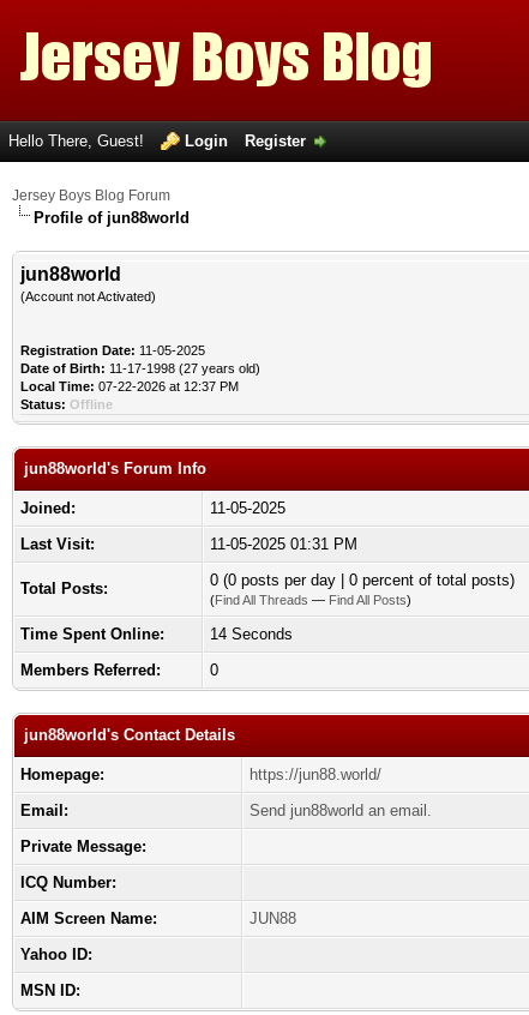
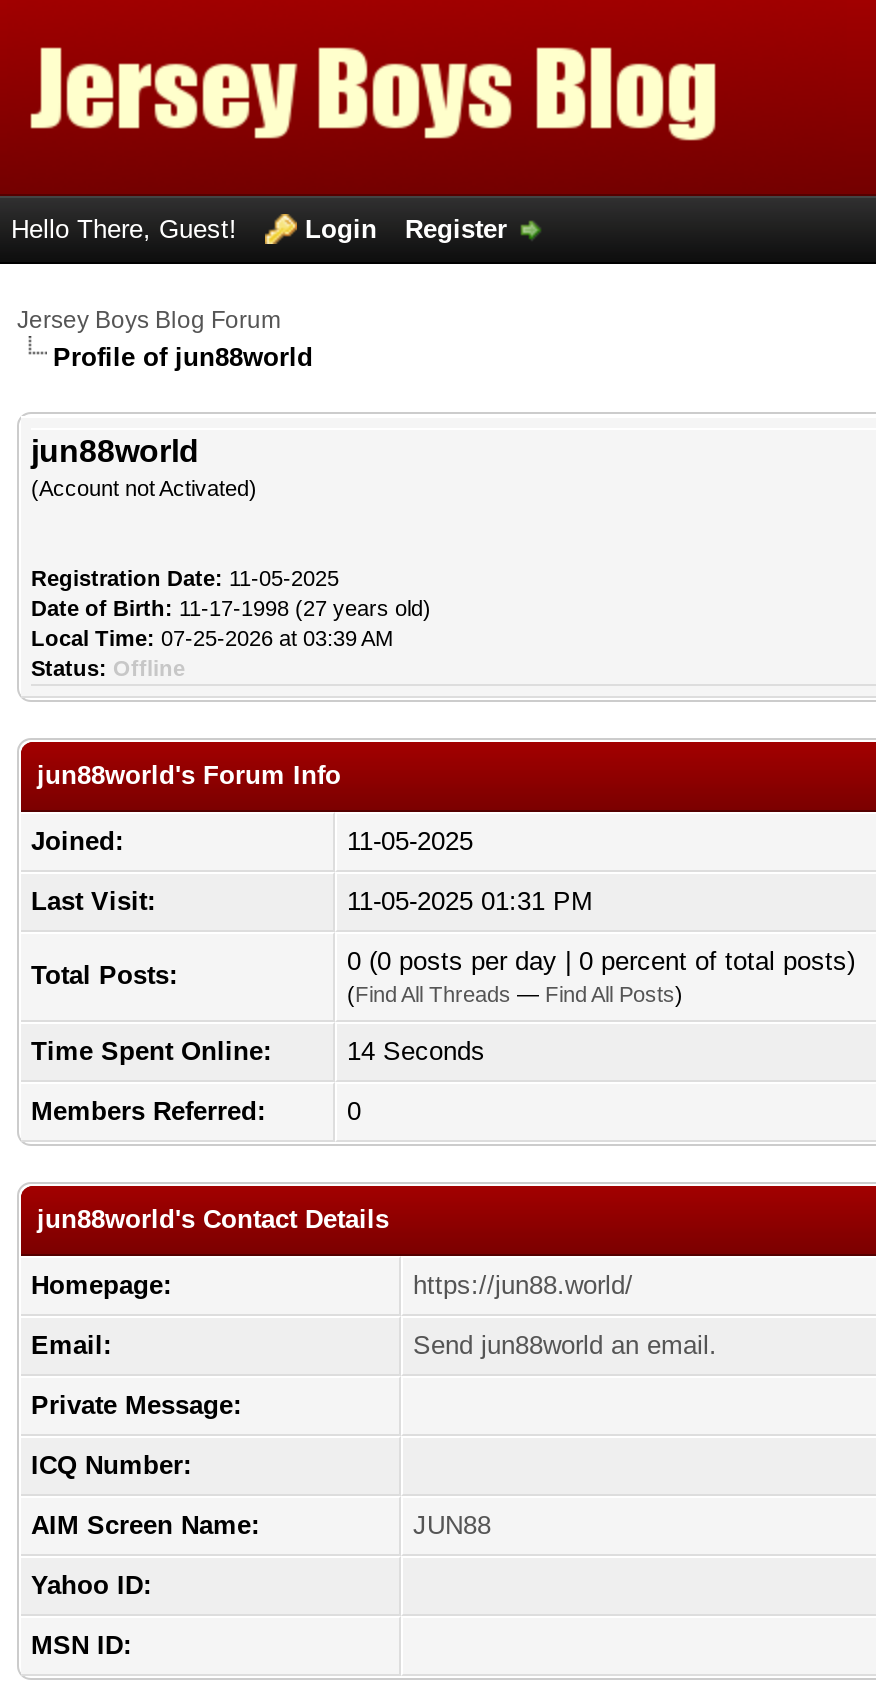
[20,379,239,394] Local Time: 07-22-2026 at 12:37 PM -> [31,626,393,650] Local Time: 07-25-2026 at 03:39 AM

